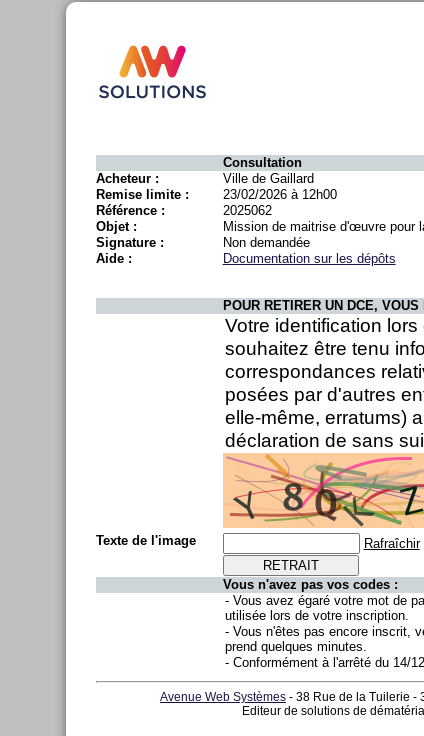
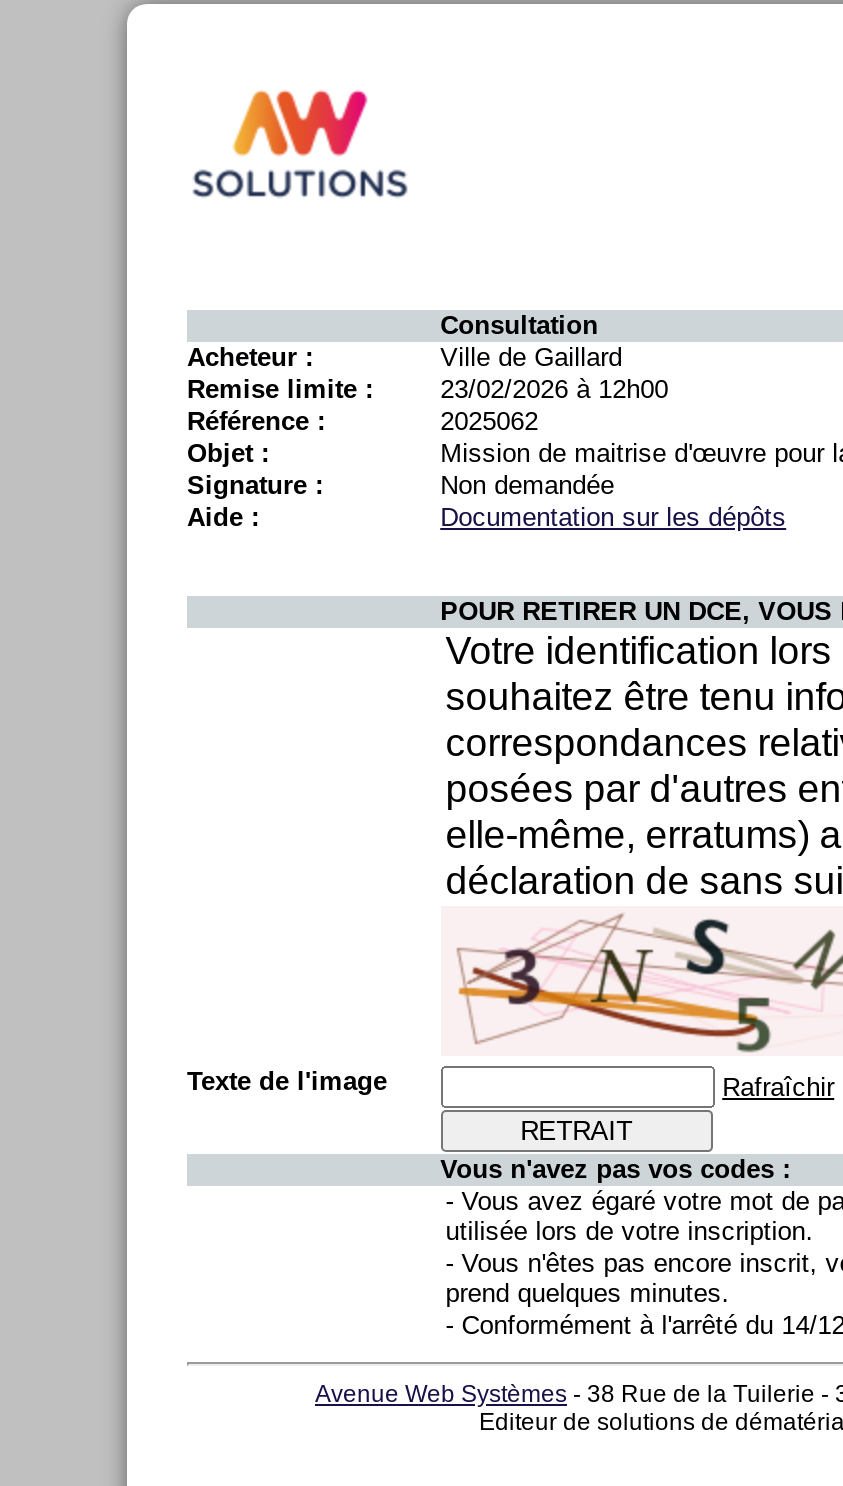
[223,454,421,529] [image] -> [443,908,837,1056] [image]

